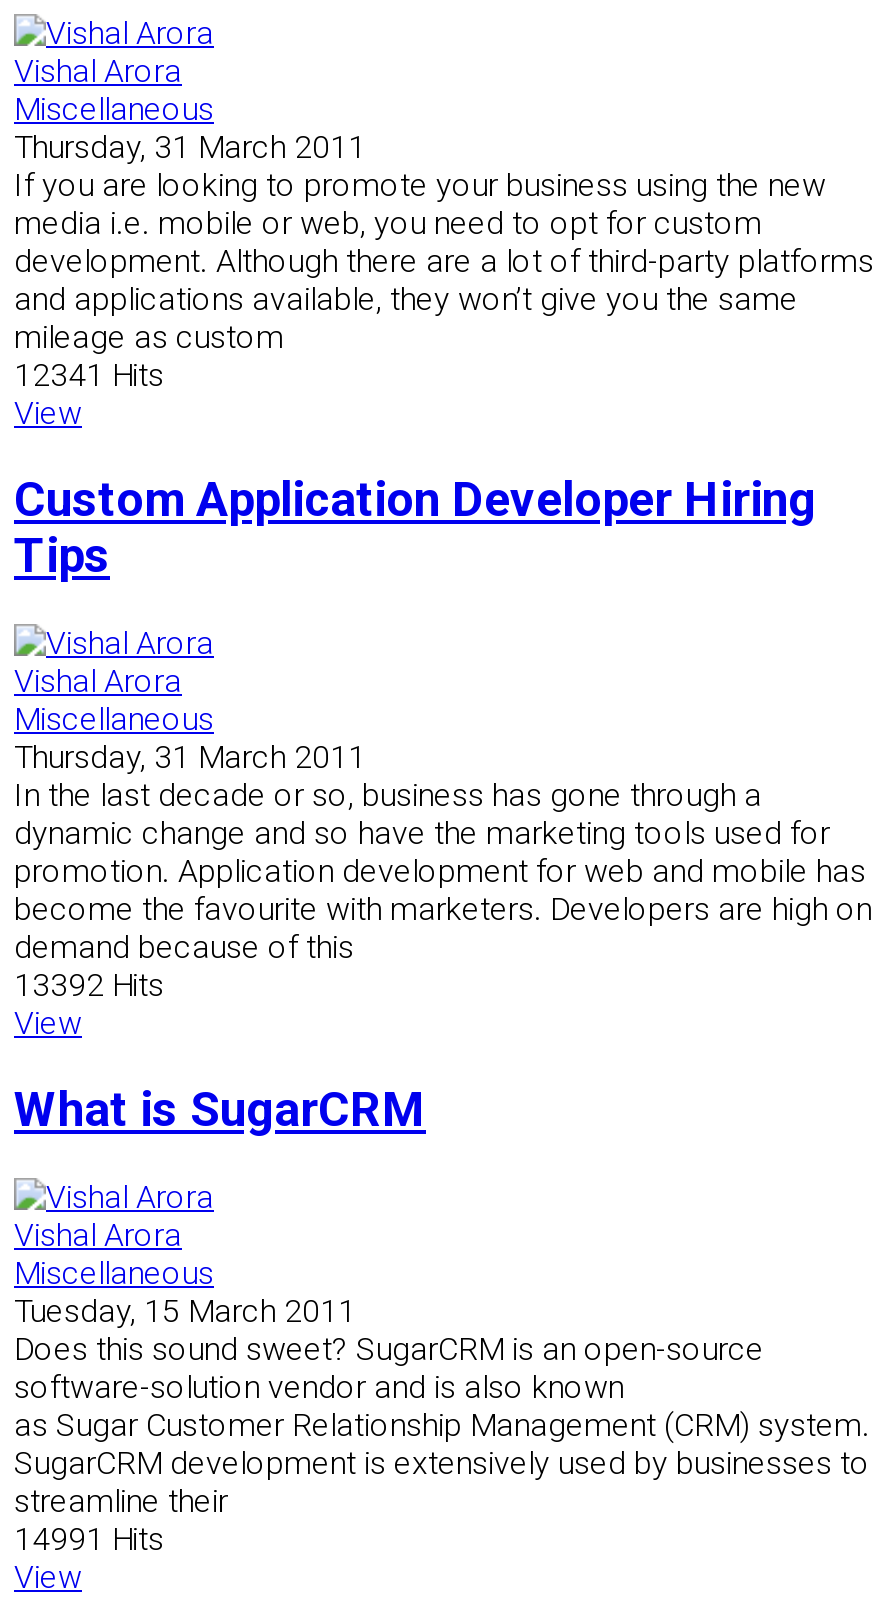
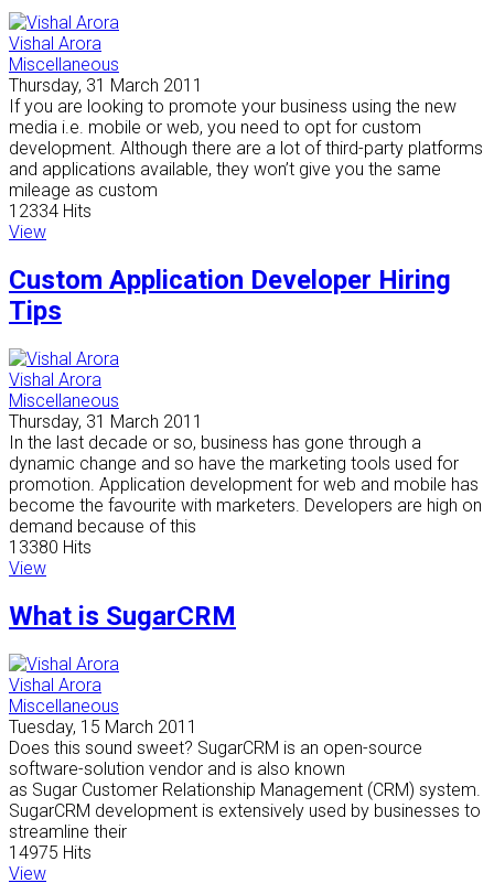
[14,356,164,394] 12341 Hits -> [9,201,92,222] 12334 Hits
[14,966,164,1004] 13392 Hits -> [9,537,92,558] 13380 Hits
[14,1520,164,1558] 14991 Hits -> [9,842,92,863] 14975 Hits

